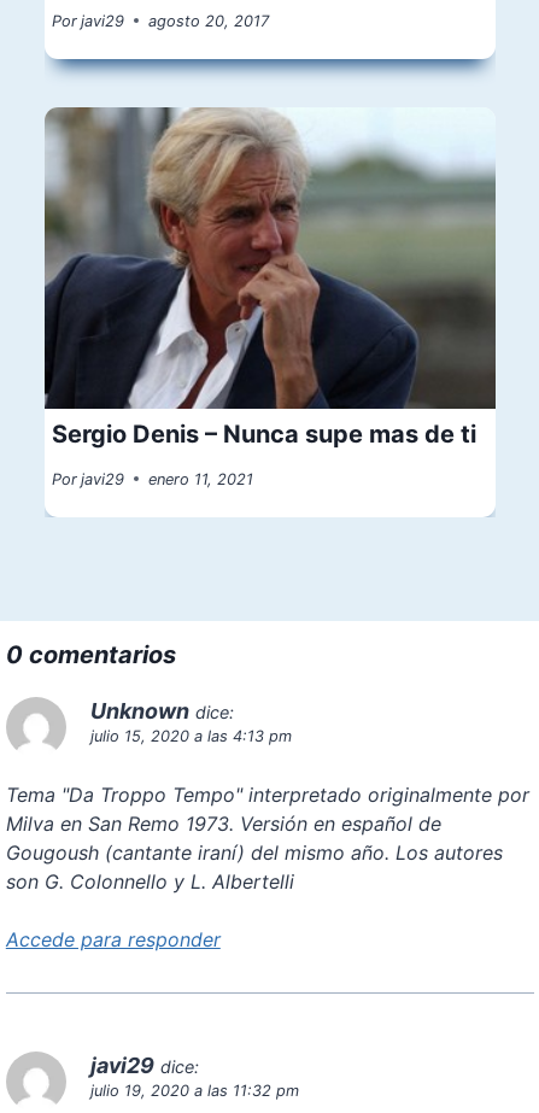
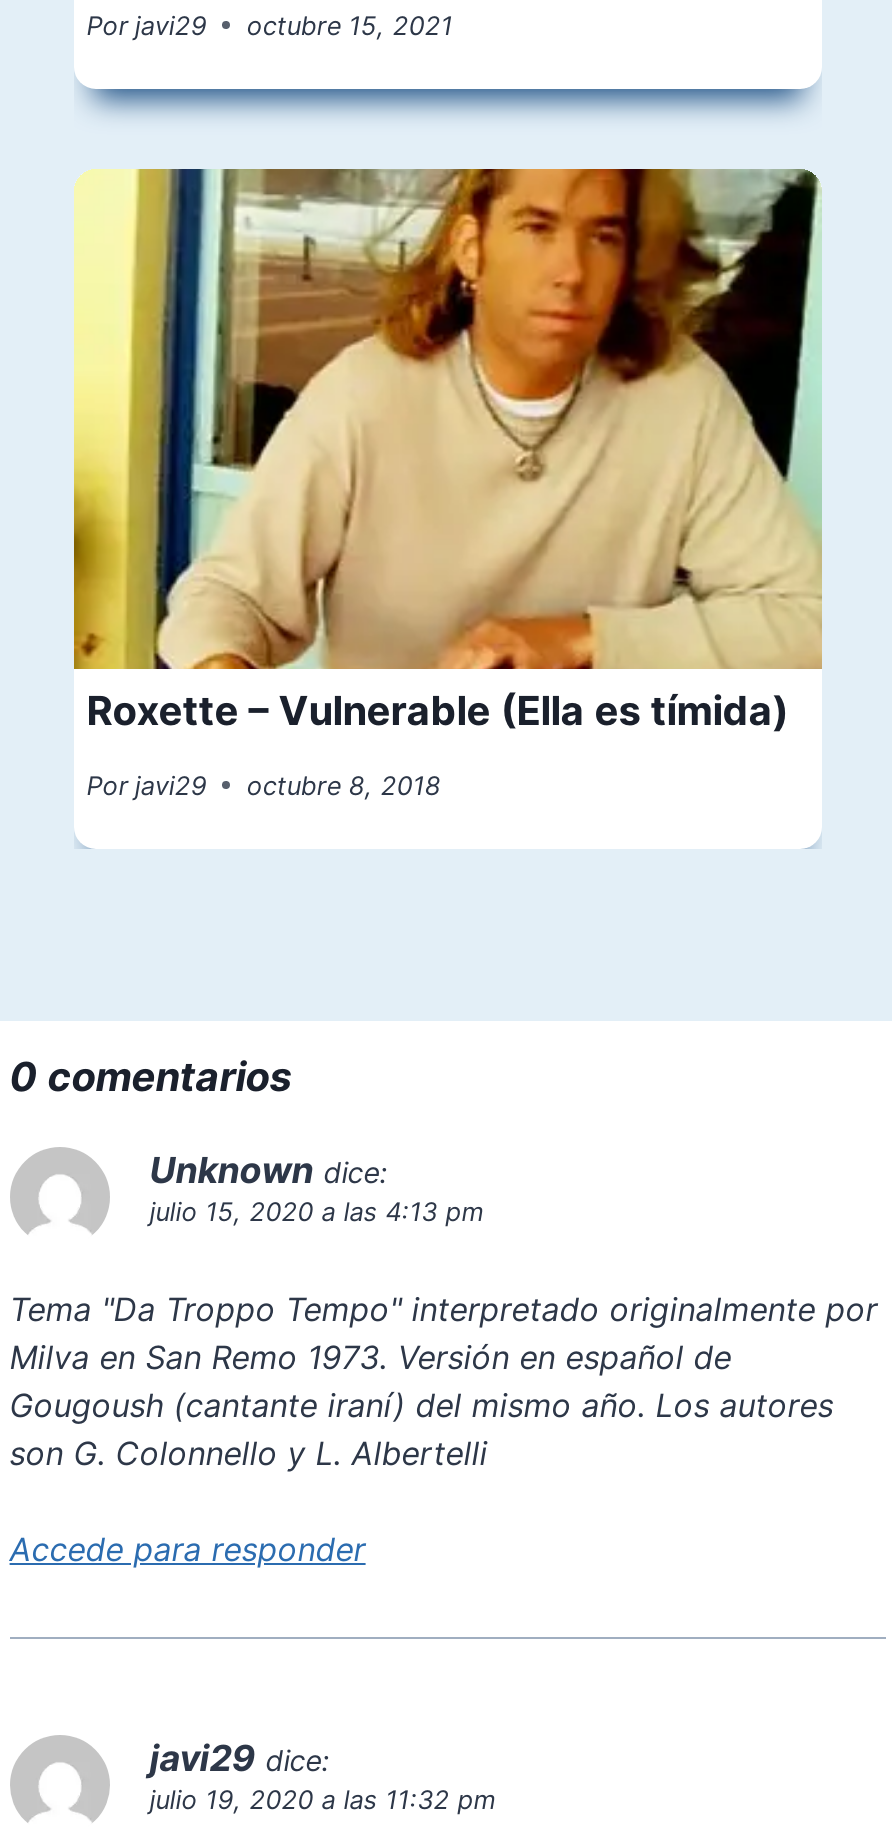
[52,11,269,30] Por javi29 agosto 20, 2017 -> [86,10,453,40] Por javi29 octubre 15, 2021
[43,106,497,448] [image] | Sergio Denis – Nunca supe mas de ti -> [72,167,822,735] [image] | Roxette – Vulnerable (Ella es tímida)
[52,470,254,488] Por javi29 enero 11, 2021 -> [86,770,441,800] Por javi29 octubre 8, 2018

